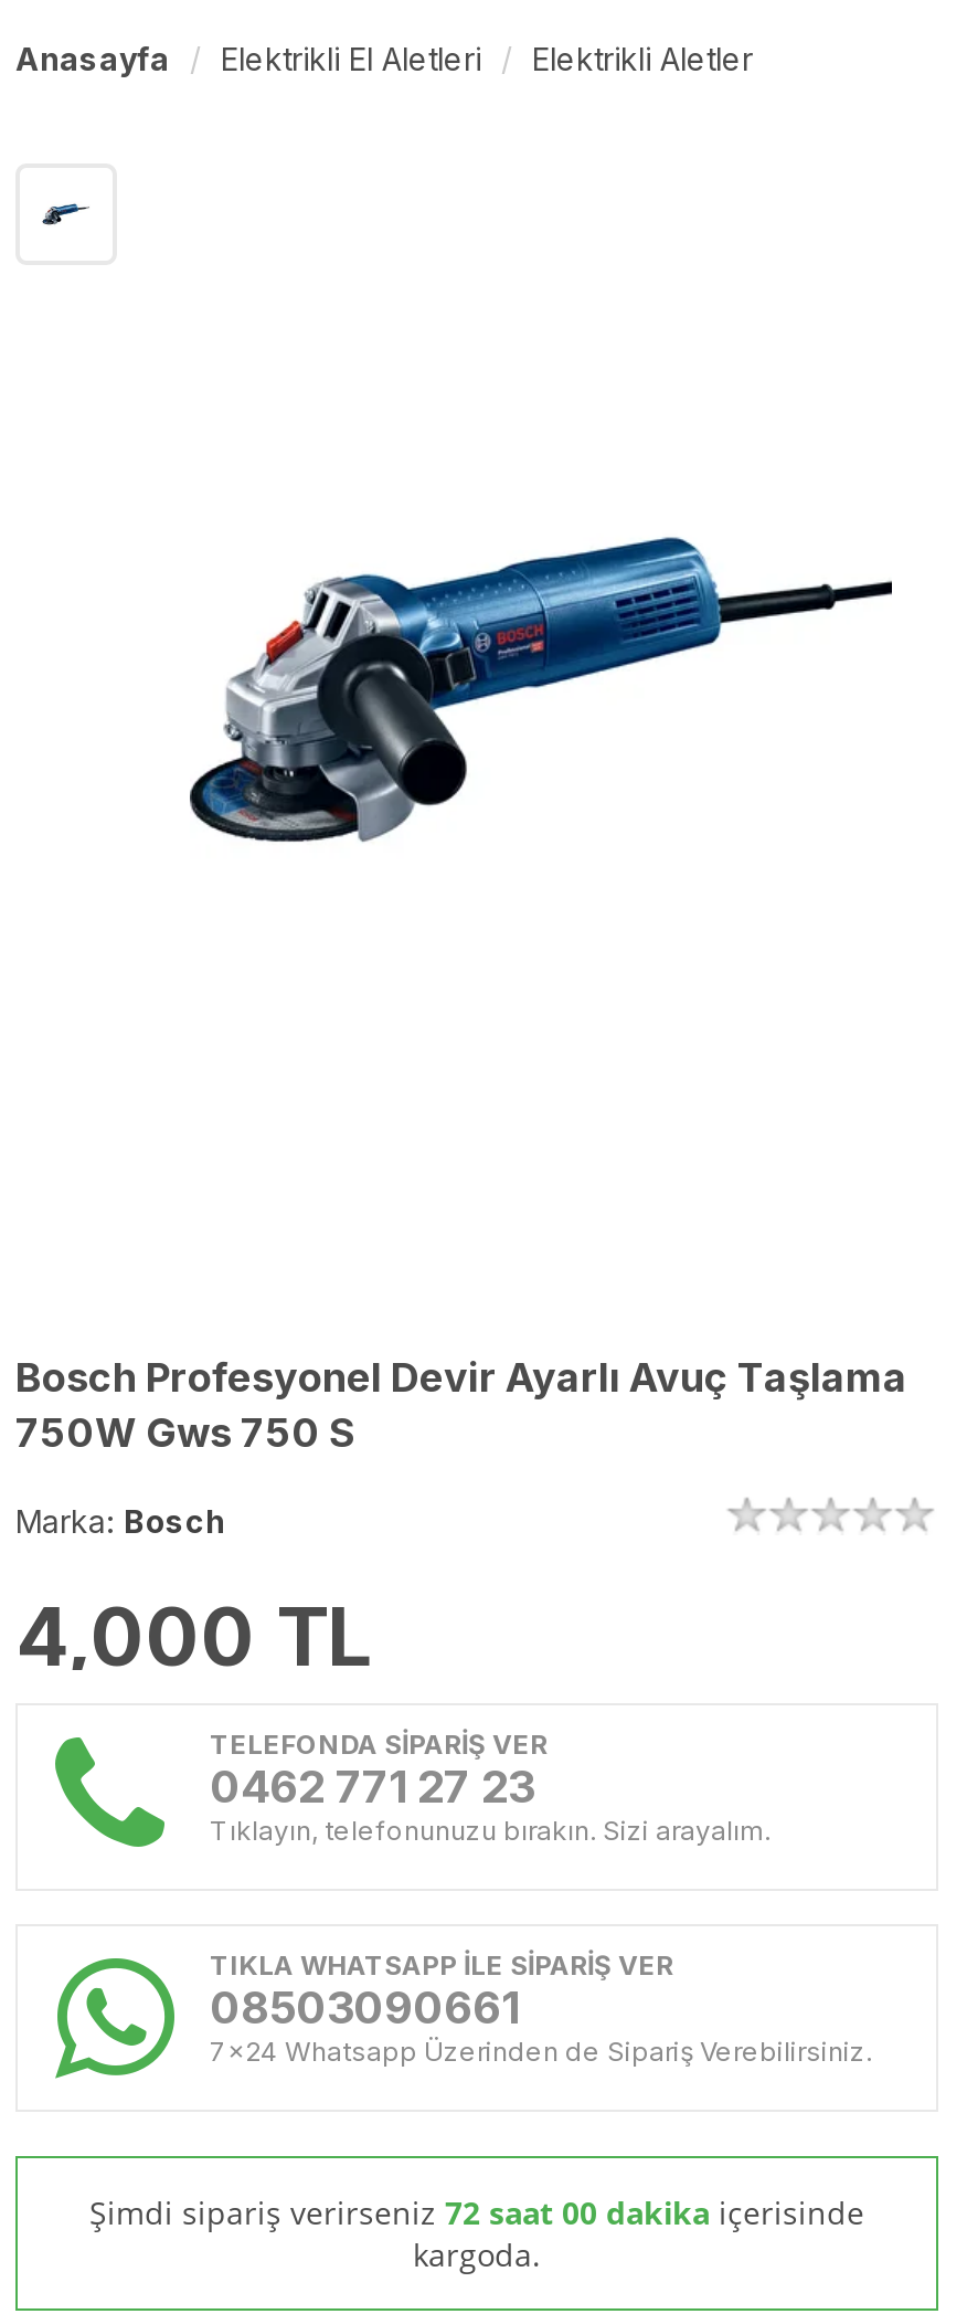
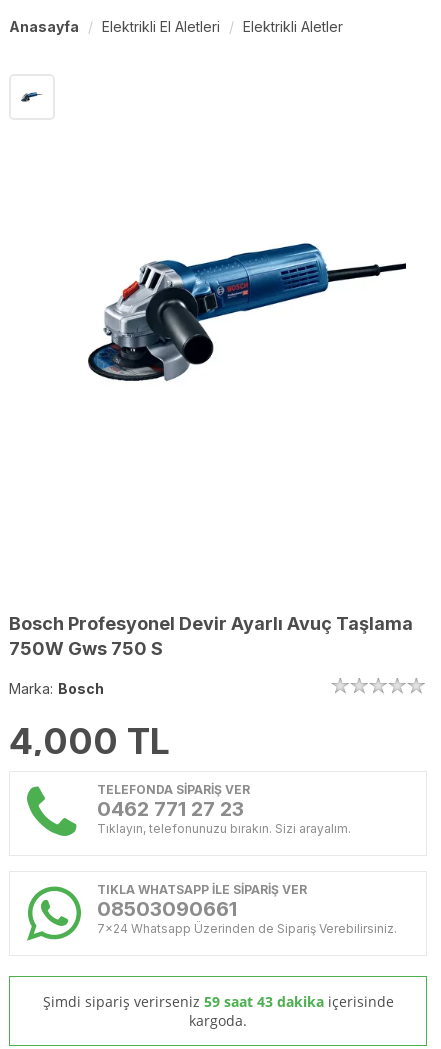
[89,2191,864,2232] Şimdi sipariş verirseniz 72 saat 00 dakika içerisinde -> [42,992,393,1011] Şimdi sipariş verirseniz 59 saat 43 dakika içerisinde

